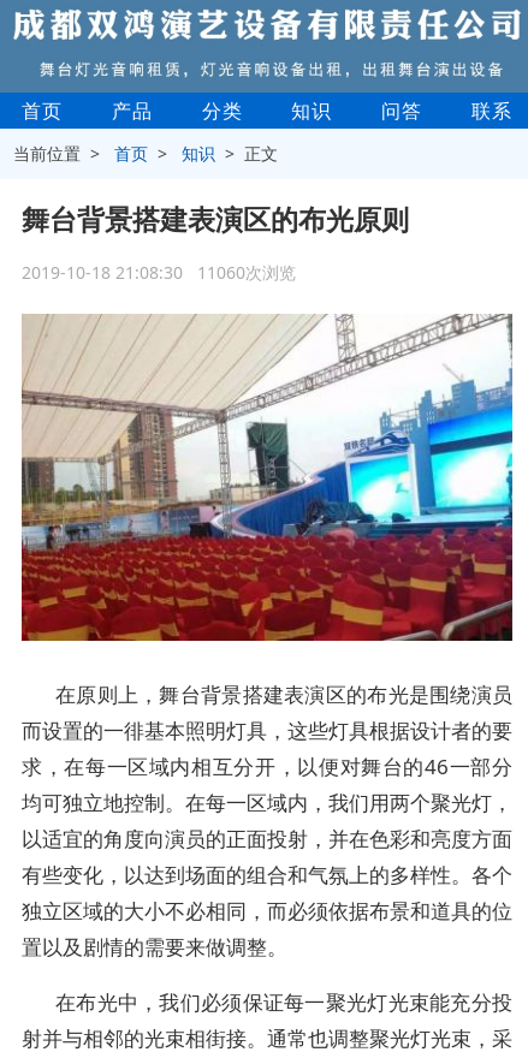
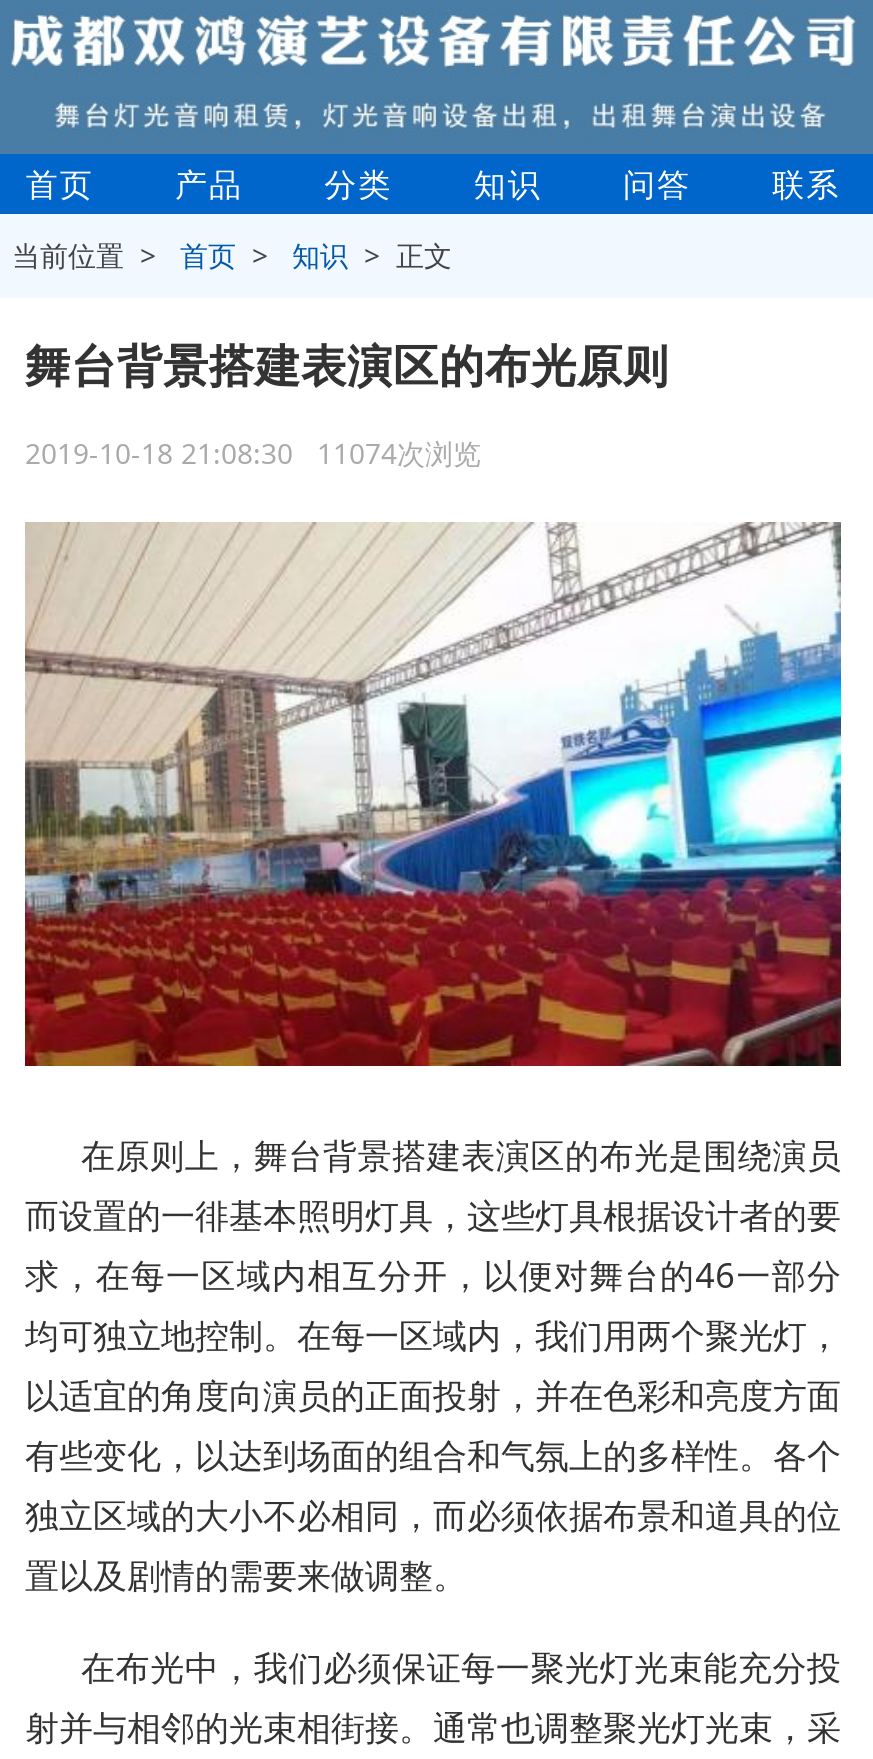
[22,261,296,284] 2019-10-18 21:08:30 11060次浏览 -> [25,434,481,472] 2019-10-18 21:08:30 11074次浏览

